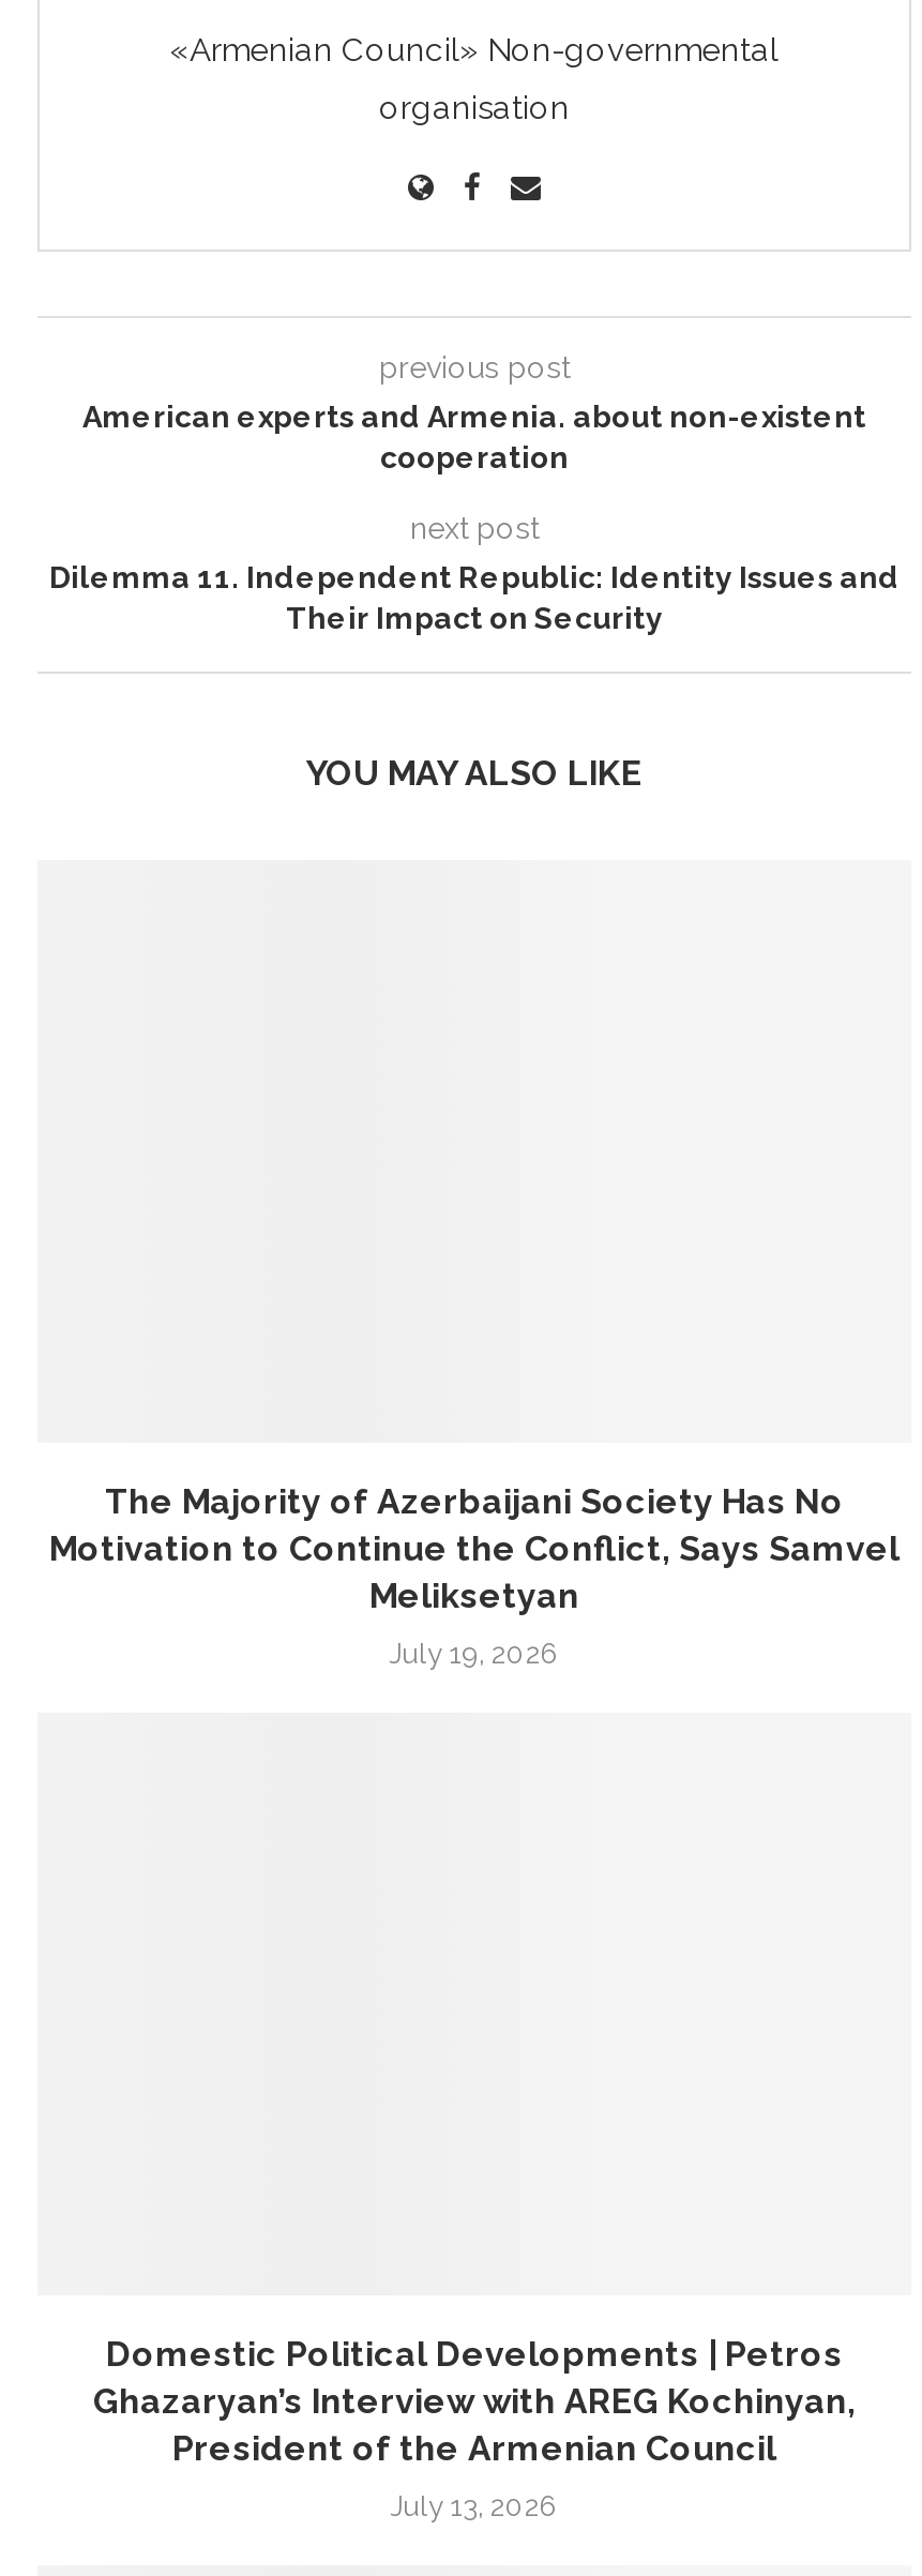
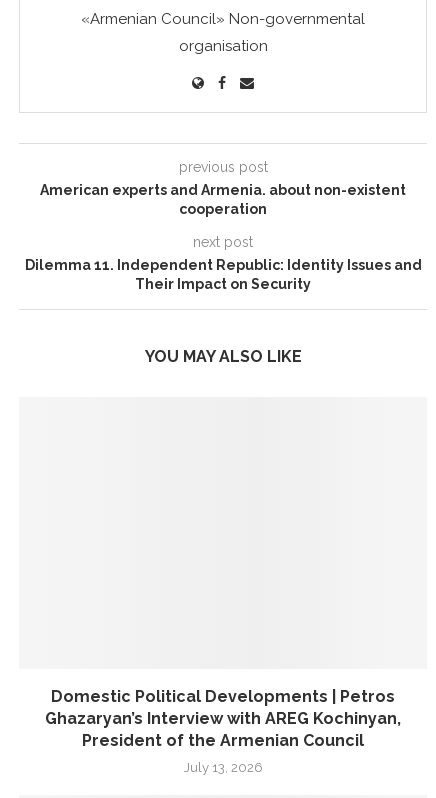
[49,1481,900,1670] The Majority of Azerbaijani Society Has No | Motivation to Continue the Conflict, Says Samvel | Meliksetyan | July 19, 2026 -> none

